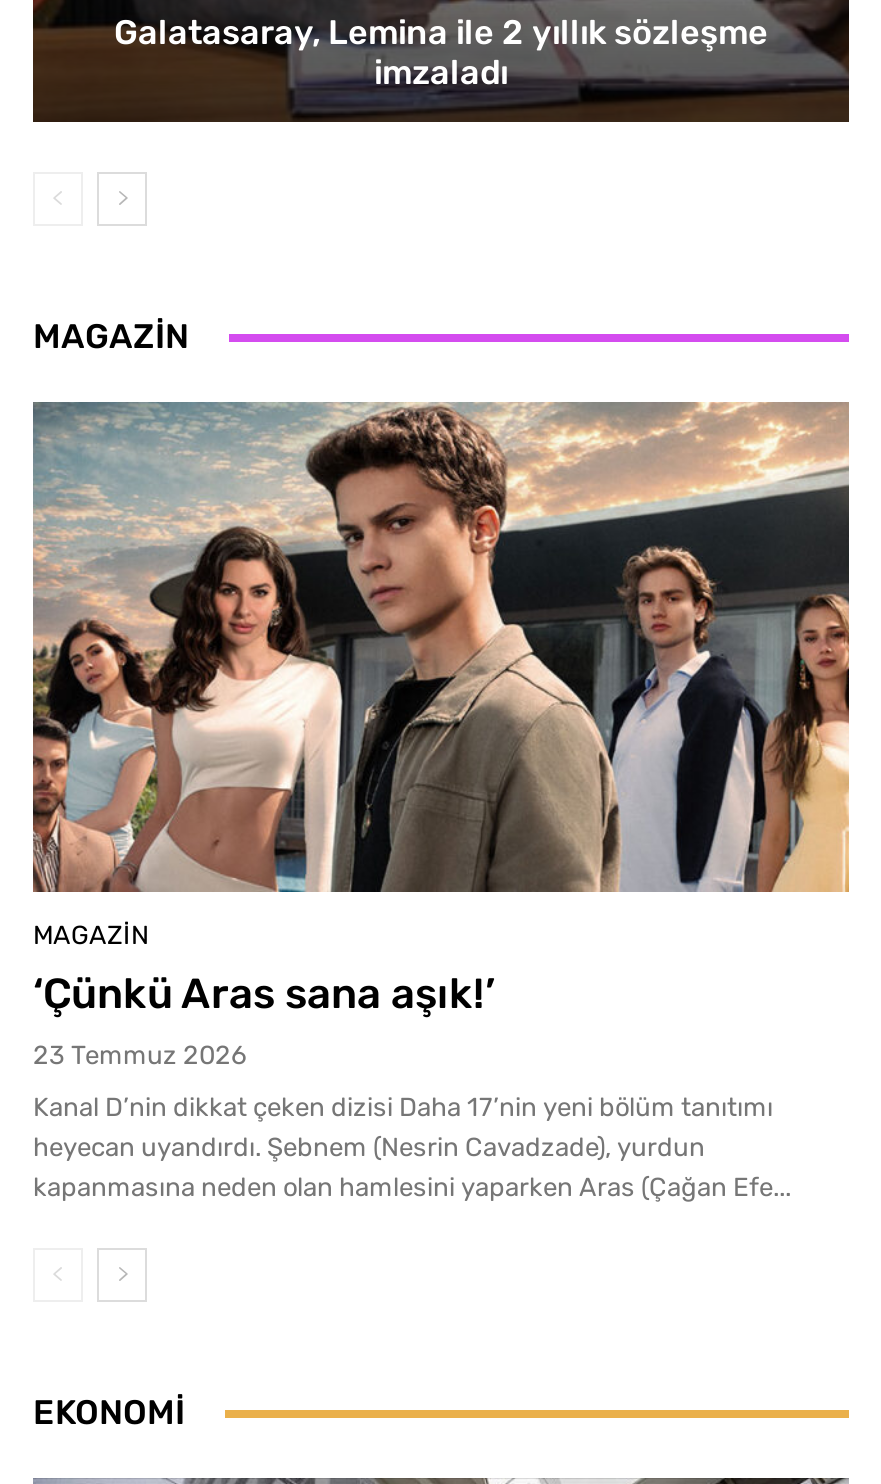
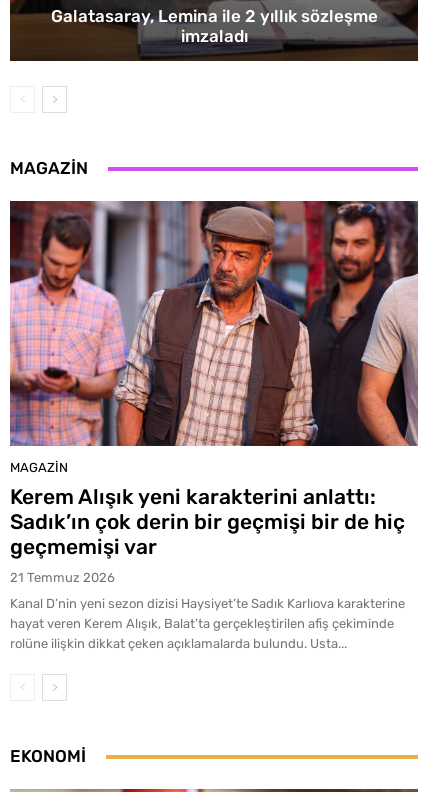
[31,402,851,1070] [image] | ‘Çünkü Aras sana aşık!’ | 23 Temmuz 2026 -> [9,200,419,585] [image] | Kerem Alışık yeni karakterini anlattı: | Sadık’ın çok derin bir geçmişi bir de hiç | geçmemişi var | 21 Temmuz 2026
[33,1092,791,1202] Kanal D’nin dikkat çeken dizisi Daha 17’nin yeni bölüm tanıtımı | heyecan uyandırdı. Şebnem (Nesrin Cavadzade), yurdun | kapanmasına neden olan hamlesini yaparken Aras (Çağan Efe... -> [10,596,405,651] Kanal D’nin yeni sezon dizisi Haysiyet’te Sadık Karlıova karakterine | hayat veren Kerem Alışık, Balat’ta gerçekleştirilen afiş çekiminde | rolüne ilişkin dikkat çeken açıklamalarda bulundu. Usta...

